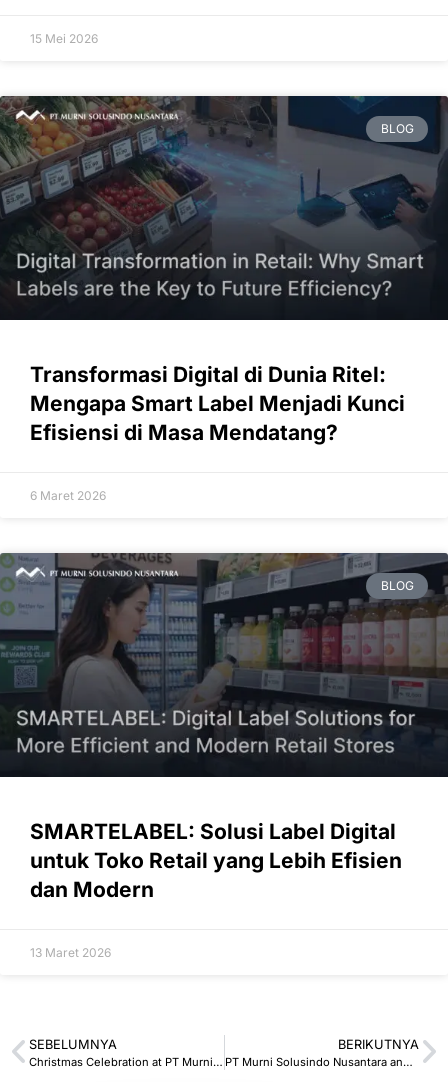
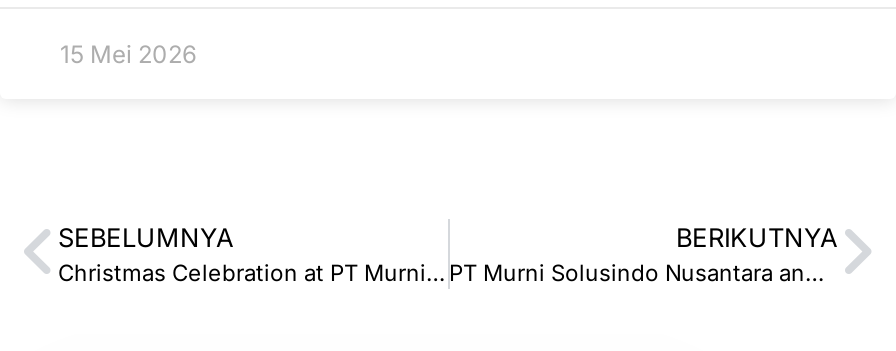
[3,95,445,321] [image] | BLOG -> none
[30,362,405,503] Transformasi Digital di Dunia Ritel: | Mengapa Smart Label Menjadi Kunci | Efisiensi di Masa Mendatang? | 6 Maret 2026 -> none
[3,552,445,778] [image] | BLOG -> none
[30,819,402,960] SMARTELABEL: Solusi Label Digital | untuk Toko Retail yang Lebih Efisien | dan Modern | 13 Maret 2026 -> none

